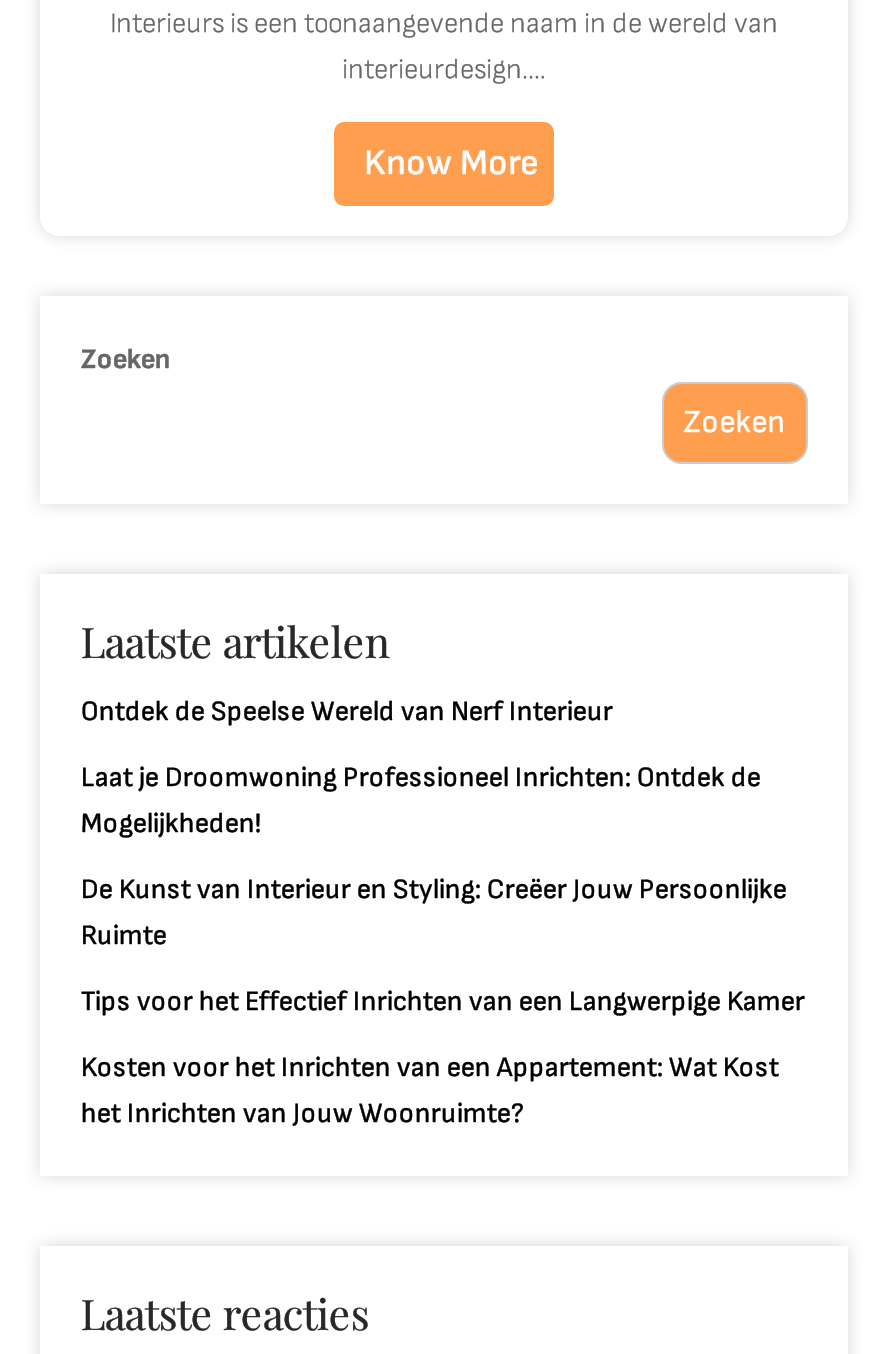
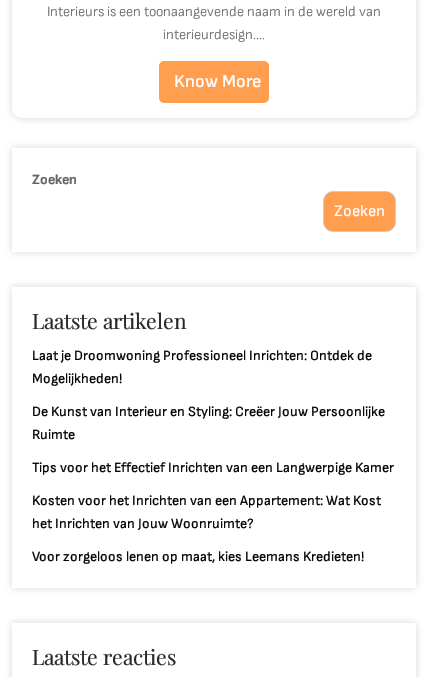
[81,694,613,728] Ontdek de Speelse Wereld van Nerf Interieur -> none
moved [81,760,805,1130] -> [32,347,394,532]: Laat je Droomwoning Professioneel Inrichten: Ontdek de | Mogelijkheden! | De Kunst van Interieur en Styling: Creëer Jouw Persoonlijke | Ruimte | Tips voor het Effectief Inrichten van een Langwerpige Kamer | Kosten voor het Inrichten van een Appartement: Wat Kost | het Inrichten van Jouw Woonruimte?
none -> [32,548,364,565] Voor zorgeloos lenen op maat, kies Leemans Kredieten!

